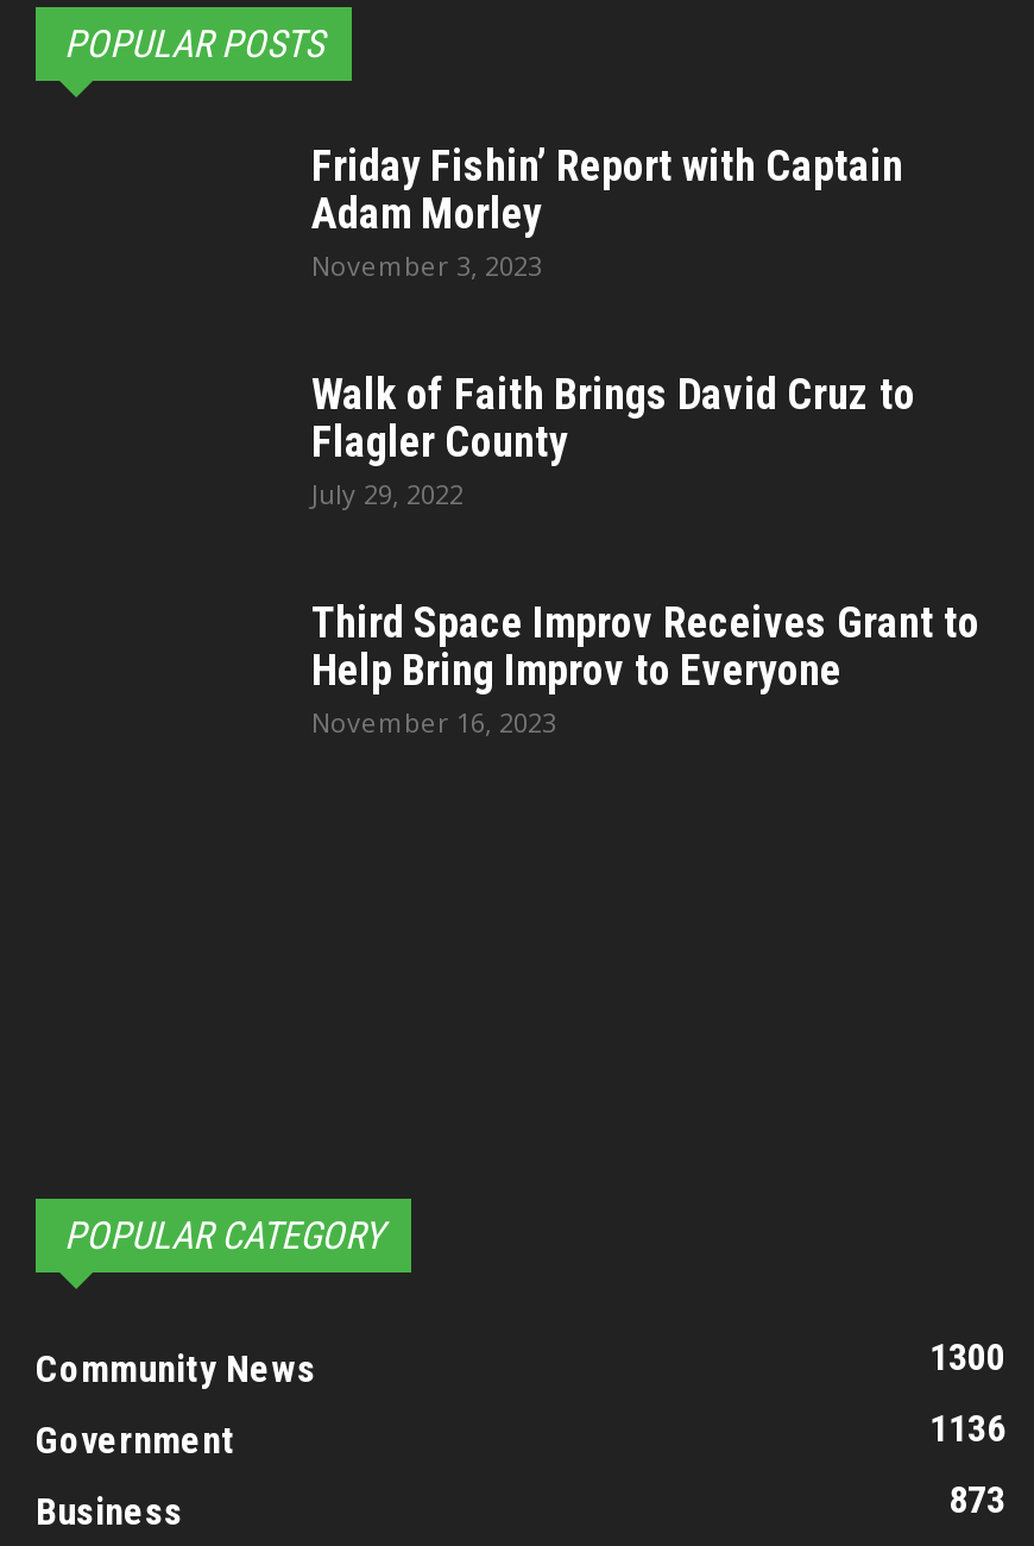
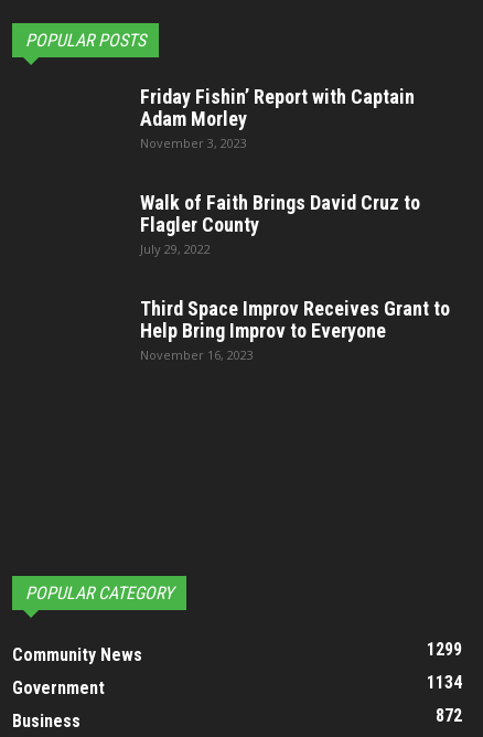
[929,1335,1005,1380] 1300 -> [427,639,462,660] 1299
[929,1407,1005,1452] 1136 -> [427,672,462,693] 1134
[948,1478,1005,1523] 873 -> [436,705,462,726] 872

